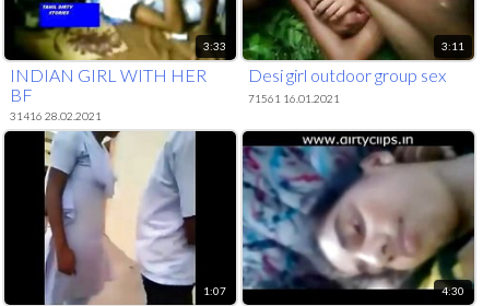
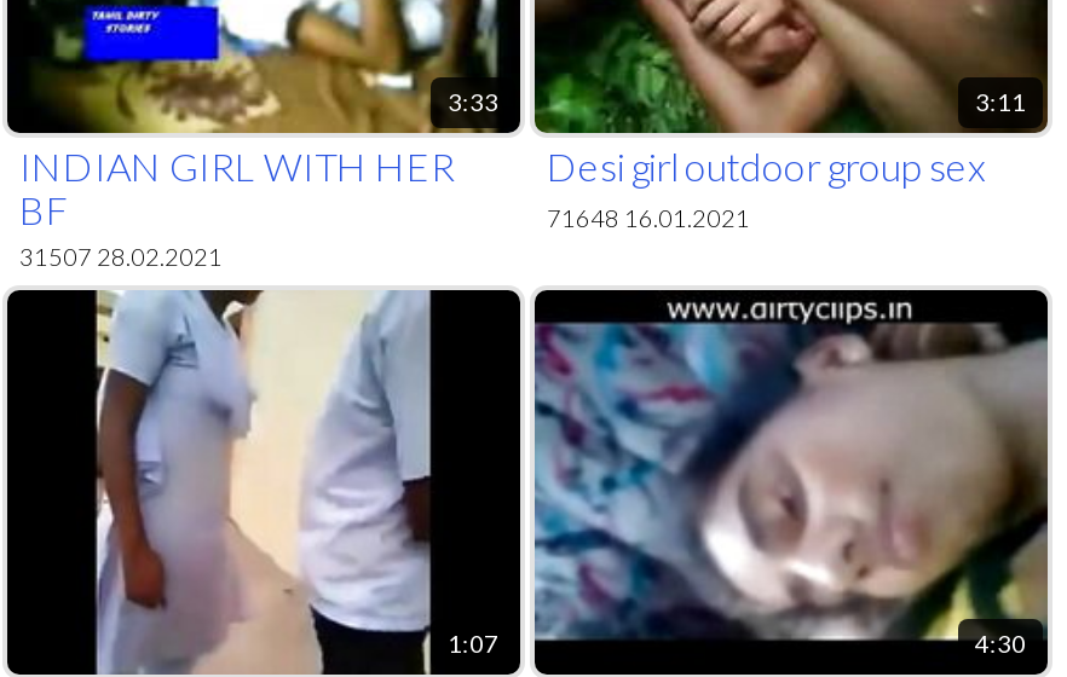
[248,92,340,105] 71561 16.01.2021 -> [547,203,750,232] 71648 16.01.2021
[10,109,102,122] 31416 28.02.2021 -> [19,242,223,271] 31507 28.02.2021

